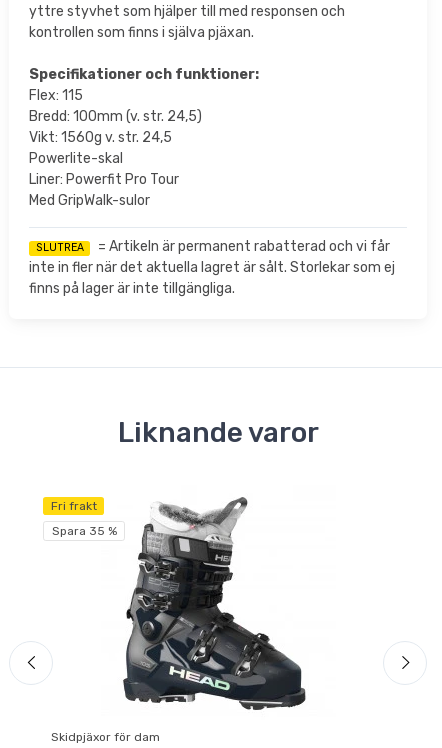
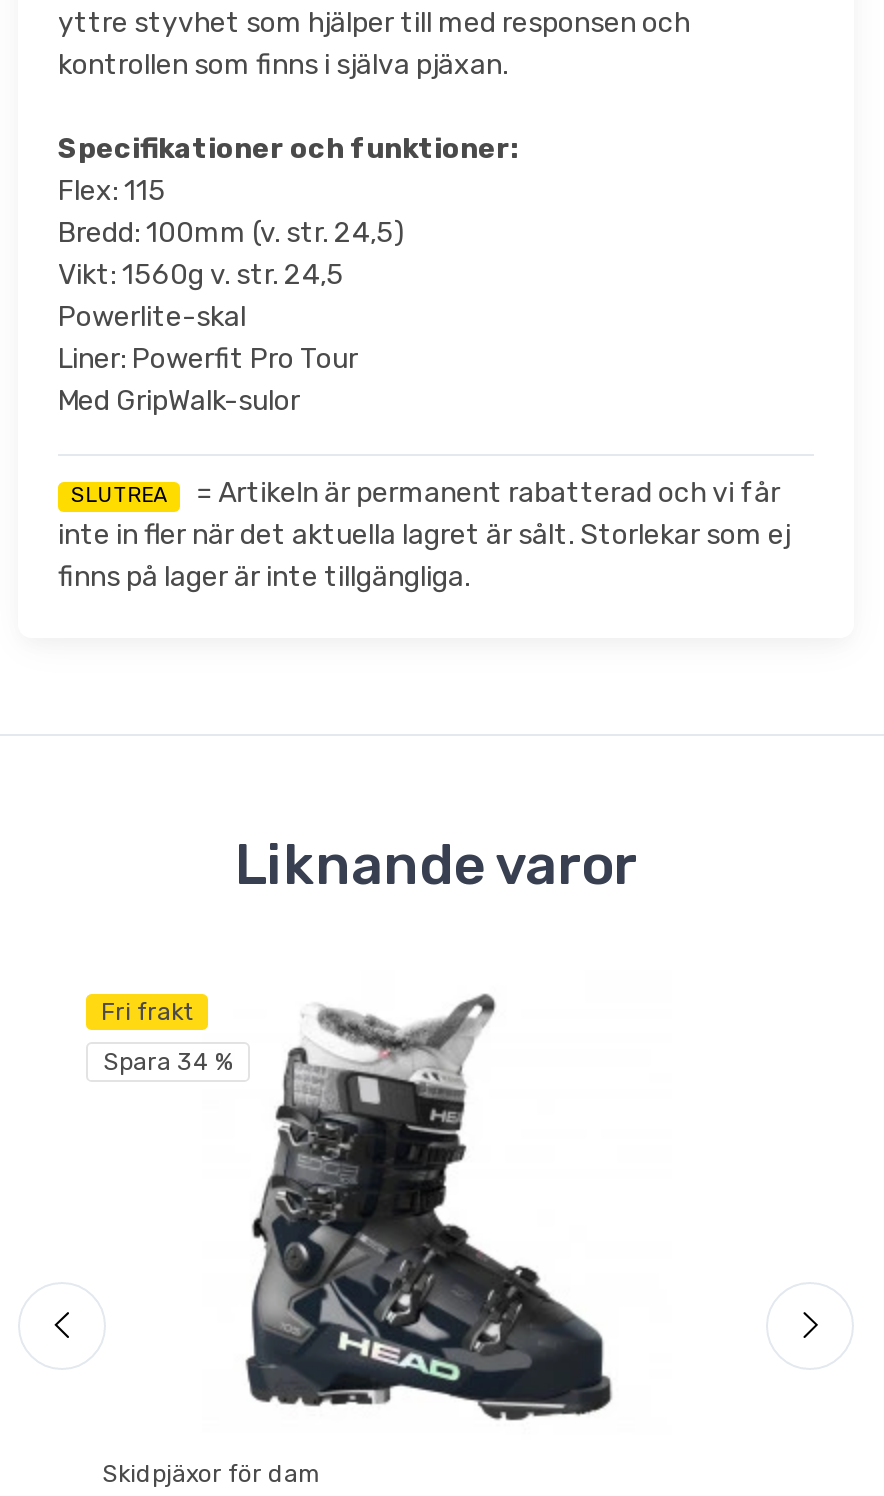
[51,524,116,538] Spara 35 % -> [103,1049,233,1077] Spara 34 %

